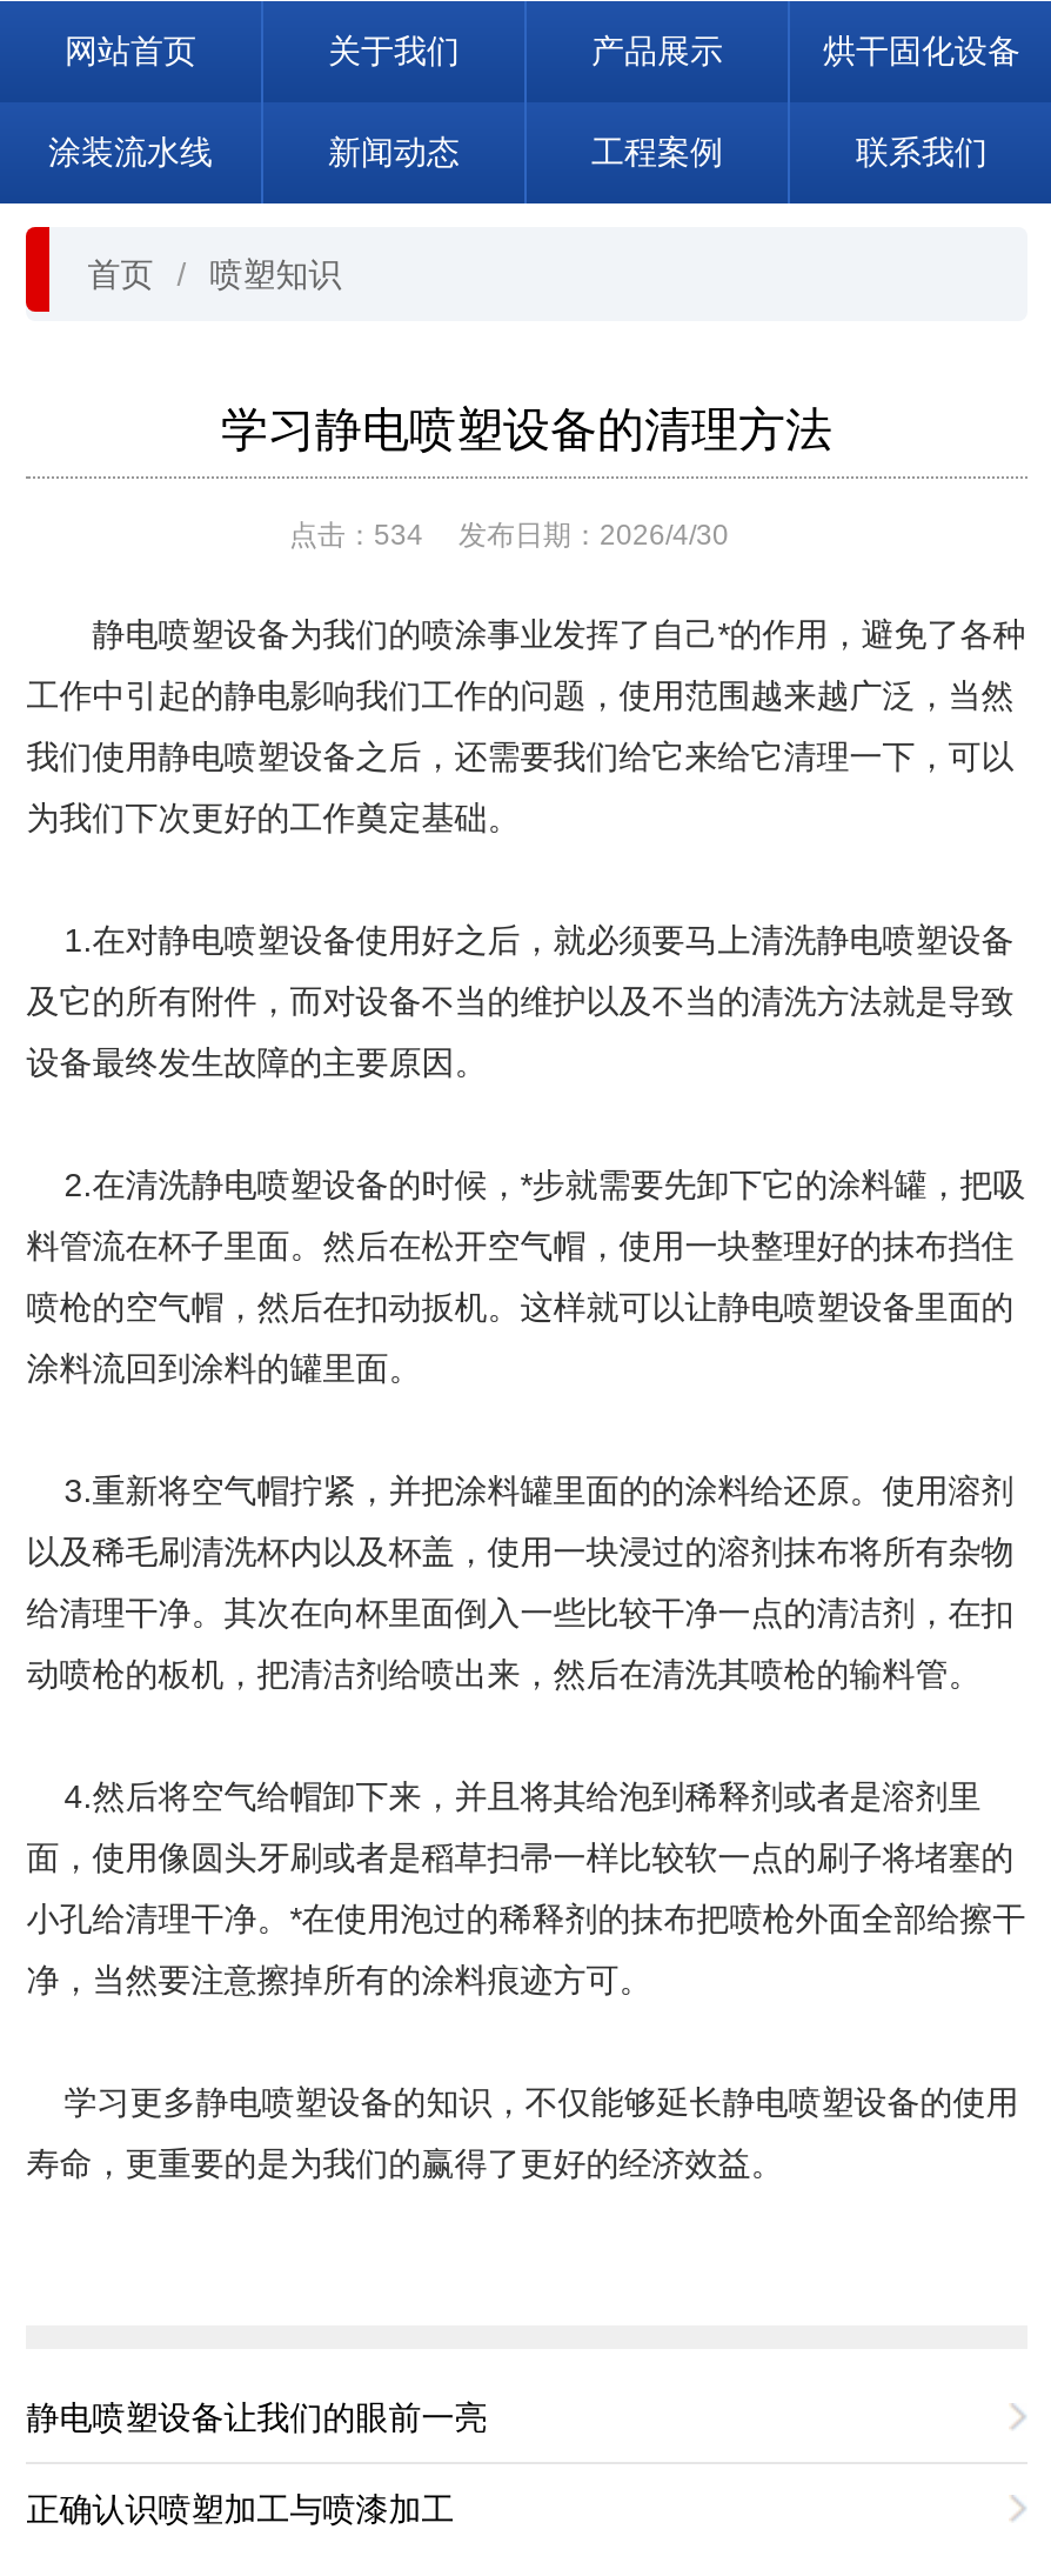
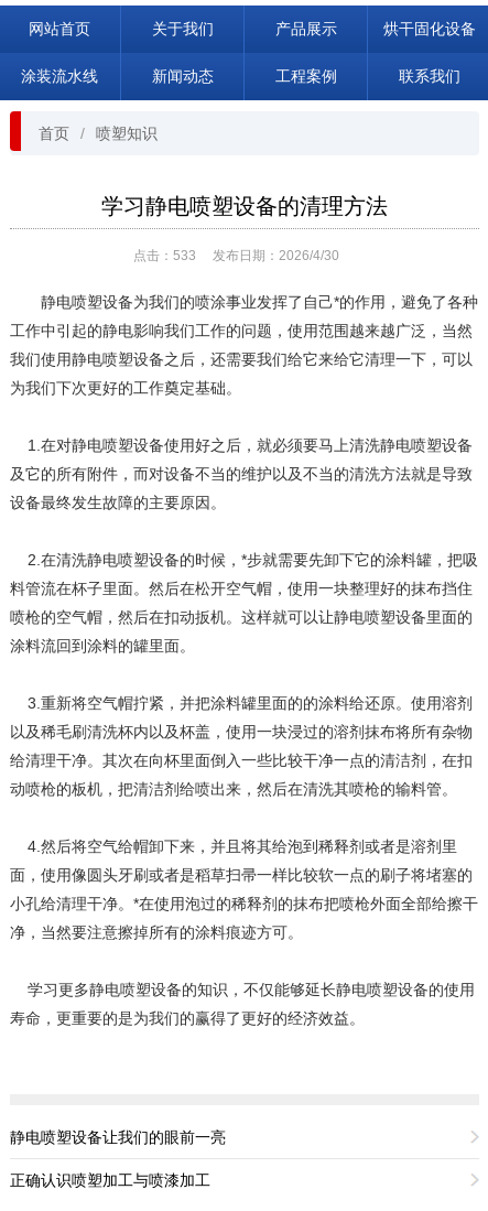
[289,519,729,552] 点击：534 发布日期：2026/4/30 -> [133,248,339,263] 点击：533 发布日期：2026/4/30

